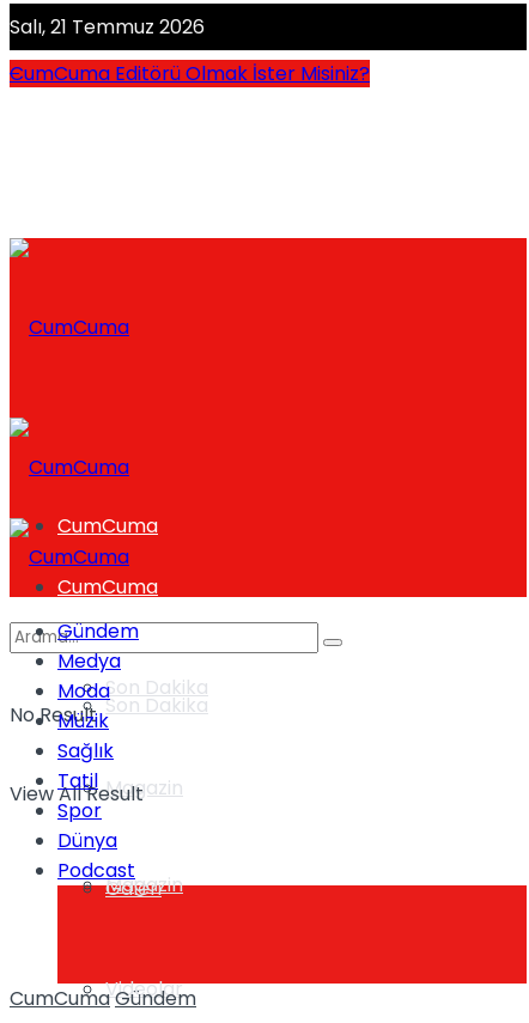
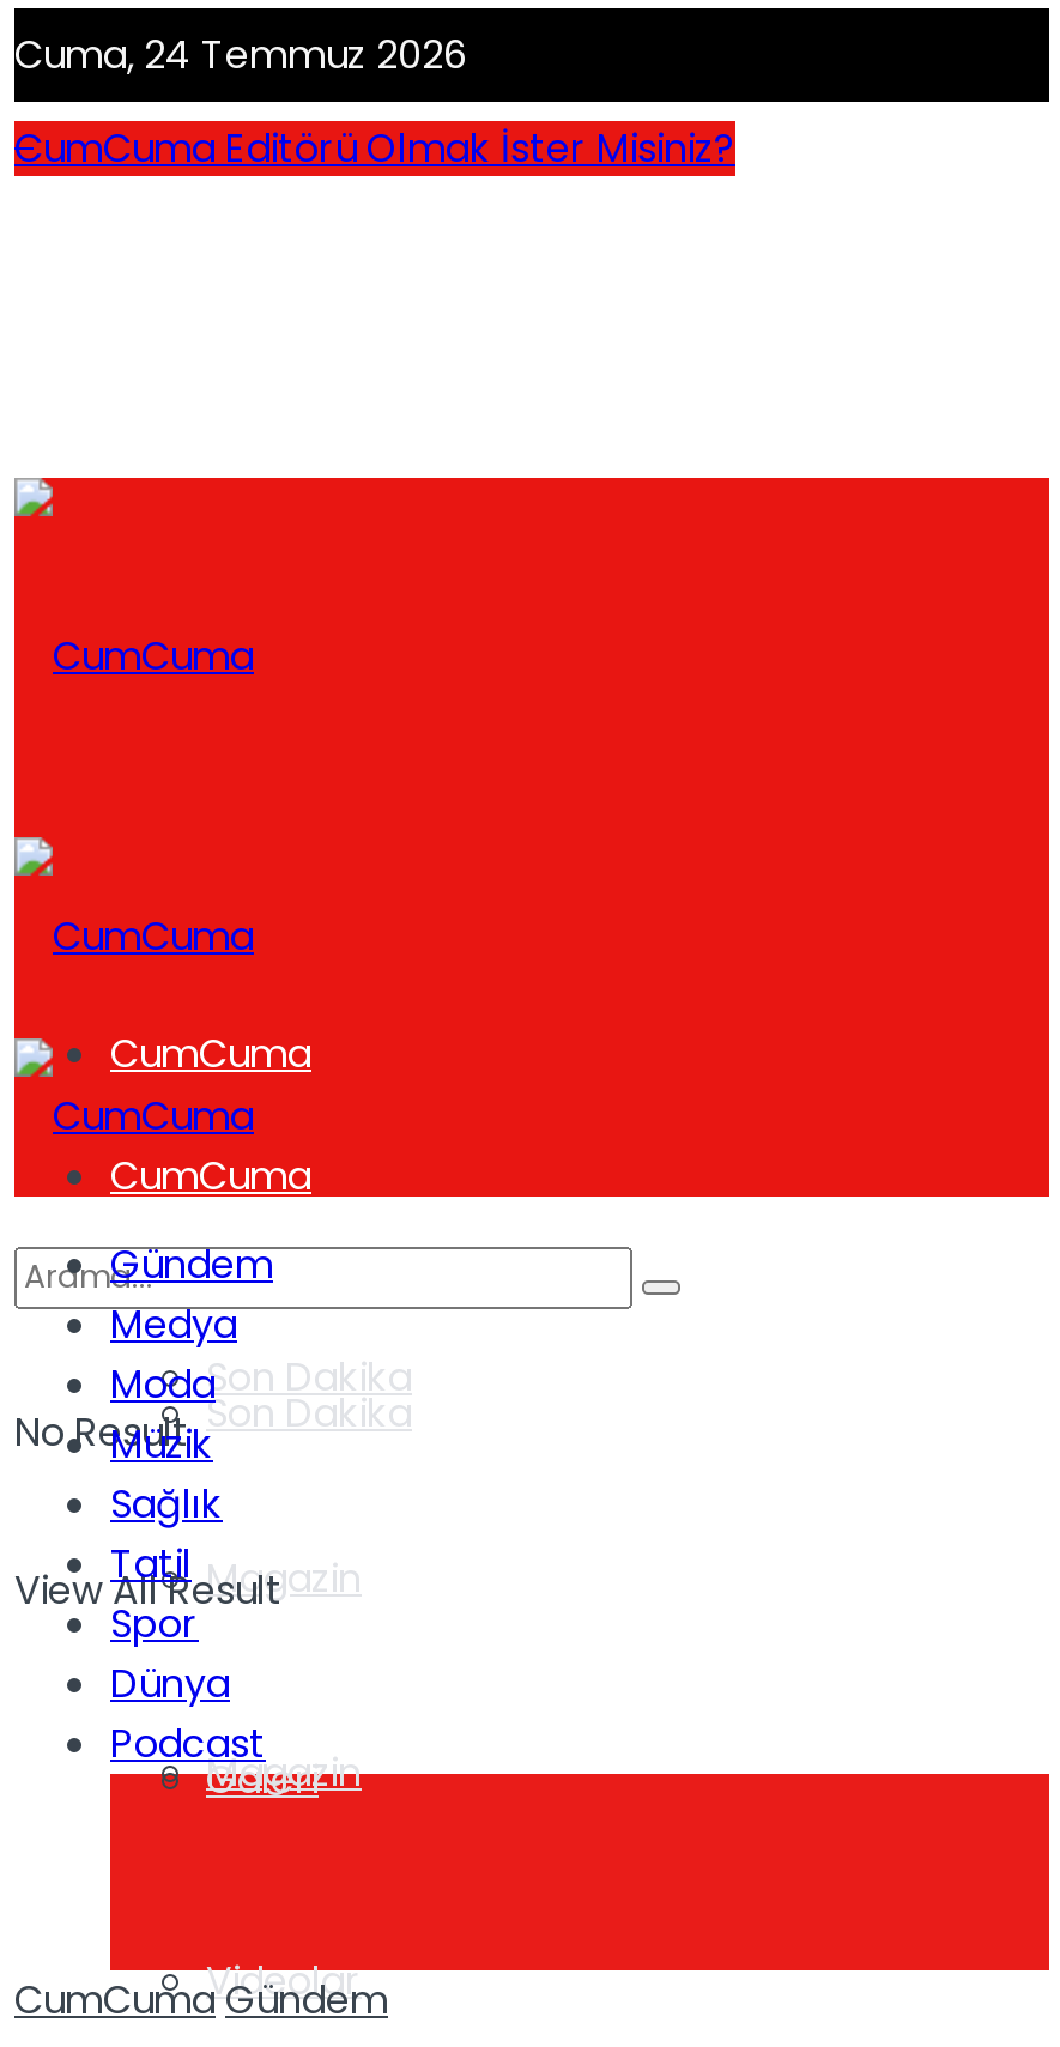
[10,13,205,41] Salı, 21 Temmuz 2026 -> [14,28,467,83] Cuma, 24 Temmuz 2026

